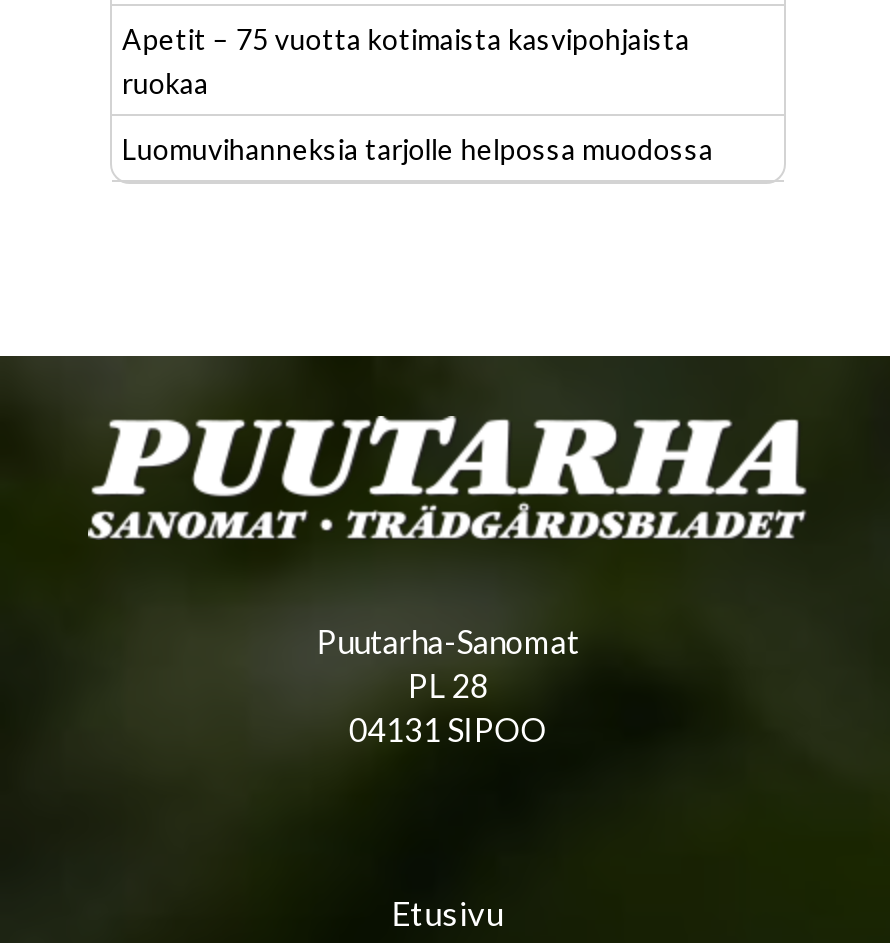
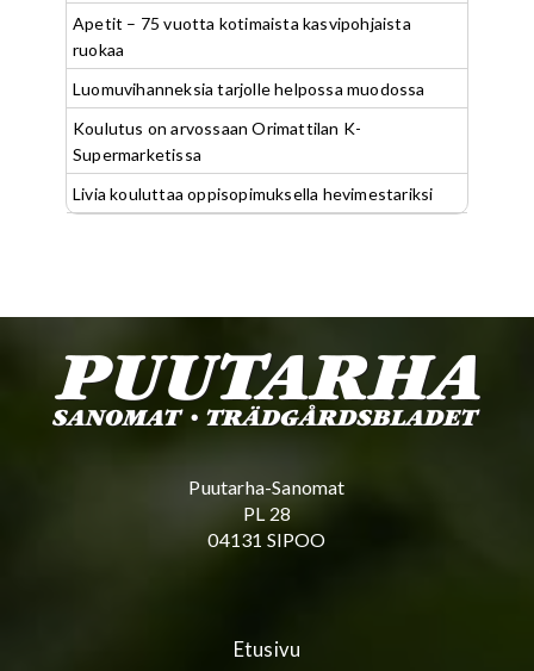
none -> [73,118,433,204] Koulutus on arvossaan Orimattilan K- | Supermarketissa | Livia kouluttaa oppisopimuksella hevimestariksi

